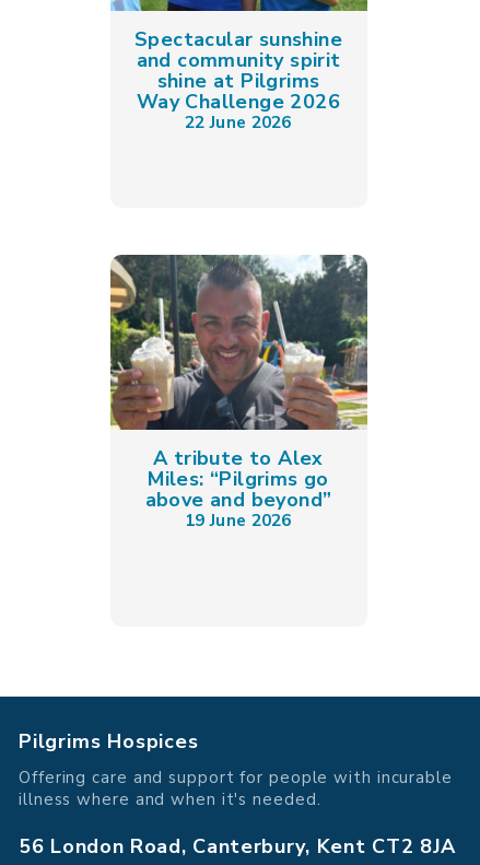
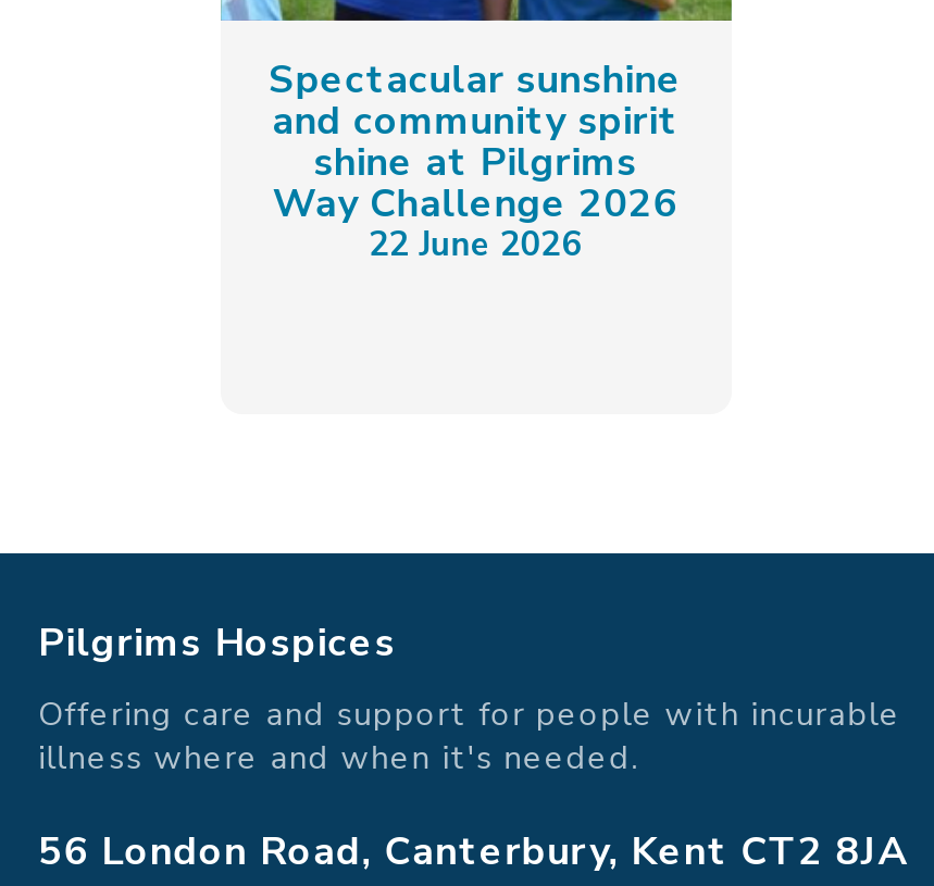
[109,254,367,532] [image] | A tribute to Alex | Miles: “Pilgrims go | above and beyond” | 19 June 2026 -> none

